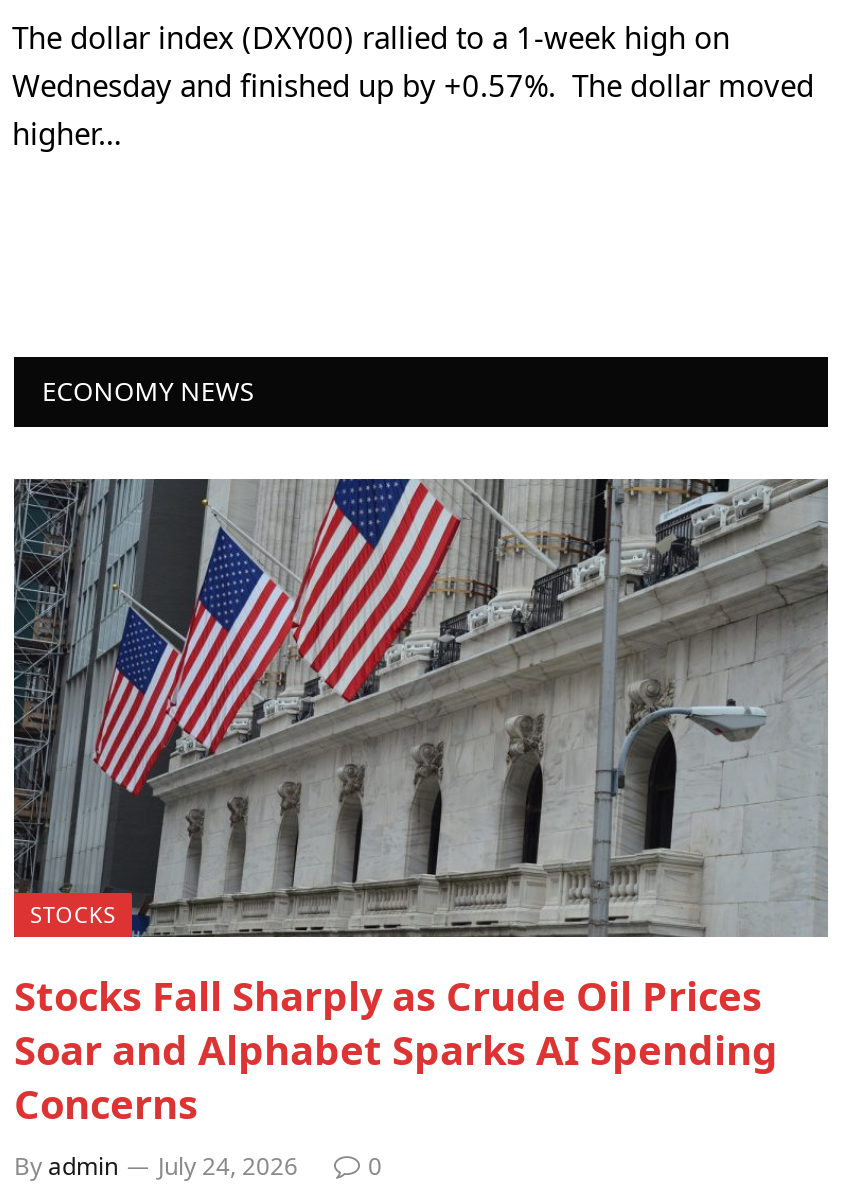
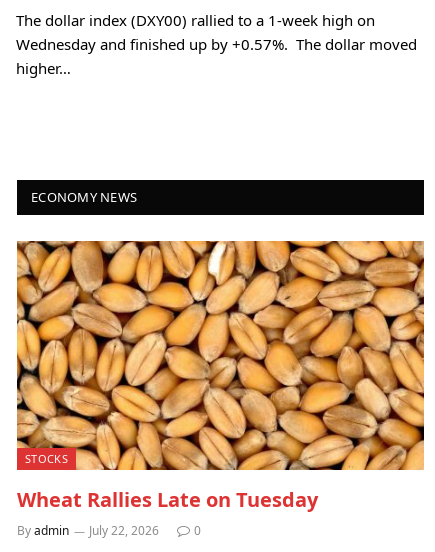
[12,477,830,1131] [image] | Stocks Fall Sharply as Crude Oil Prices | Soar and Alphabet Sparks AI Spending | Concerns -> [16,240,425,513] [image] | Wheat Rallies Late on Tuesday
[14,1149,298,1183] By admin July 24, 2026 -> [17,522,159,539] By admin July 22, 2026

